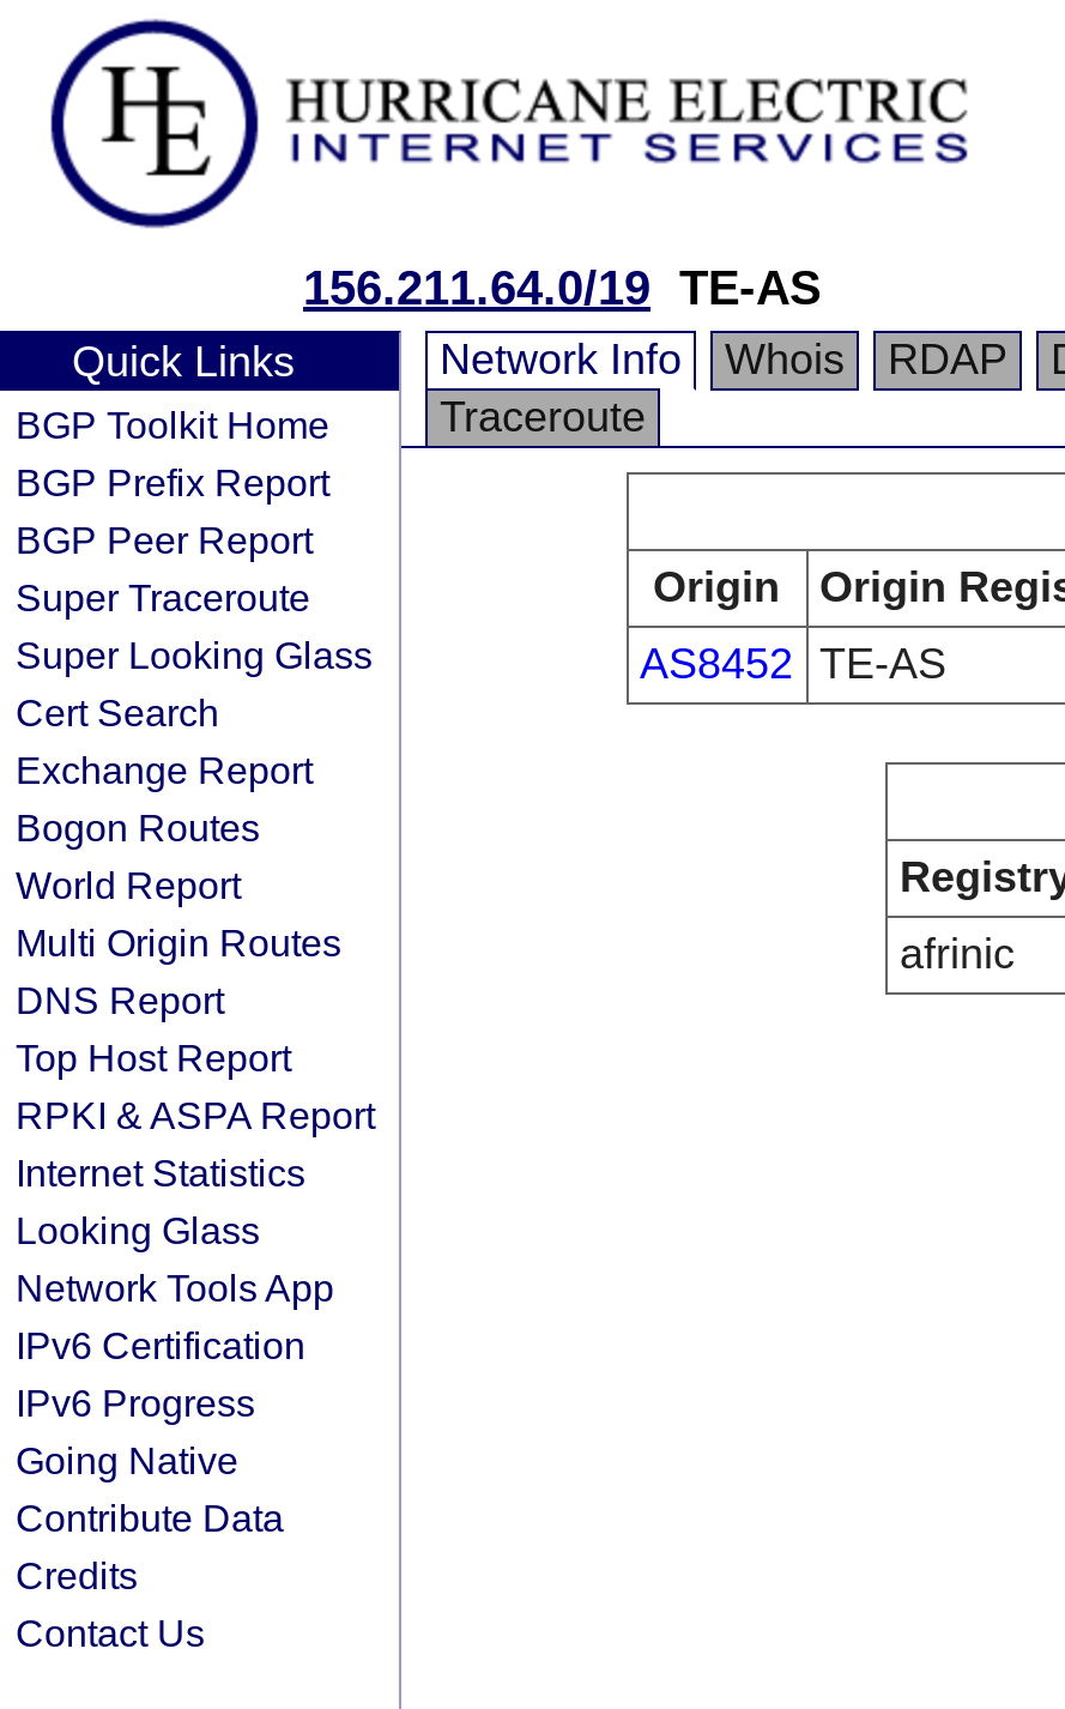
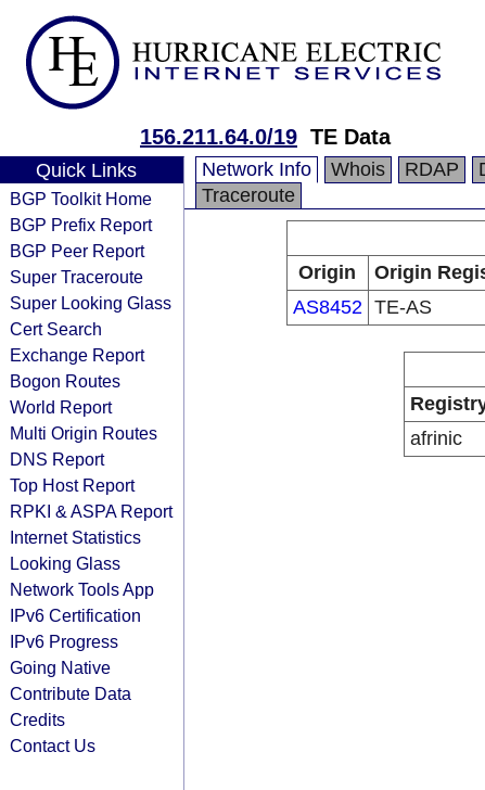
[303,261,821,314] 156.211.64.0/19 TE-AS -> [140,125,391,149] 156.211.64.0/19 TE Data

